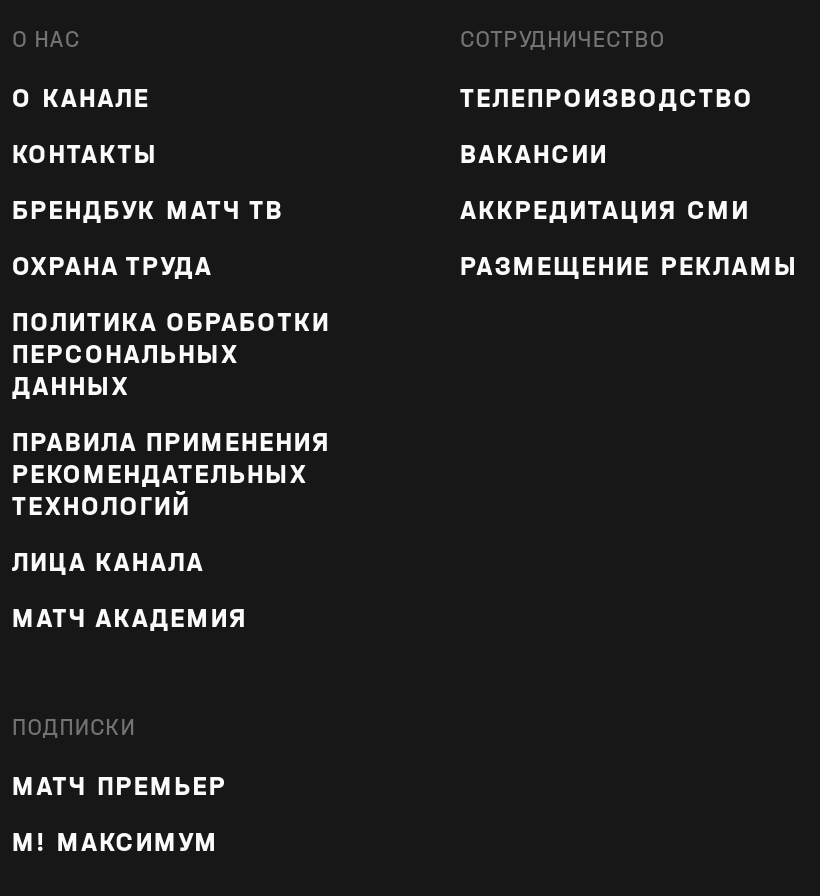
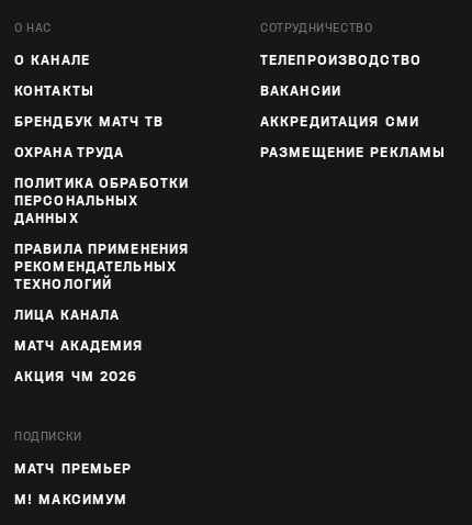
none -> [14,367,138,386] АКЦИЯ ЧМ 2026

